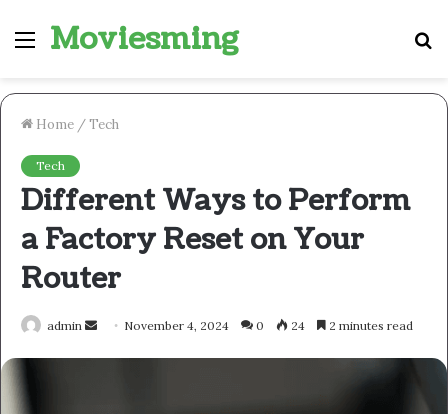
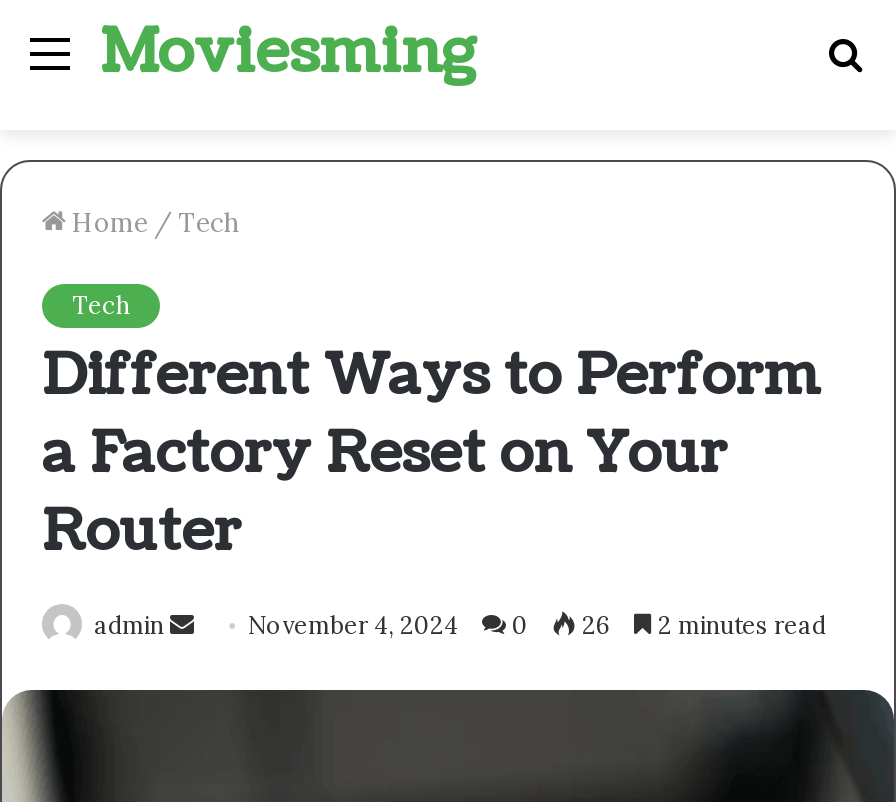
[288,318,305,333] 24 -> [576,610,610,640] 26

